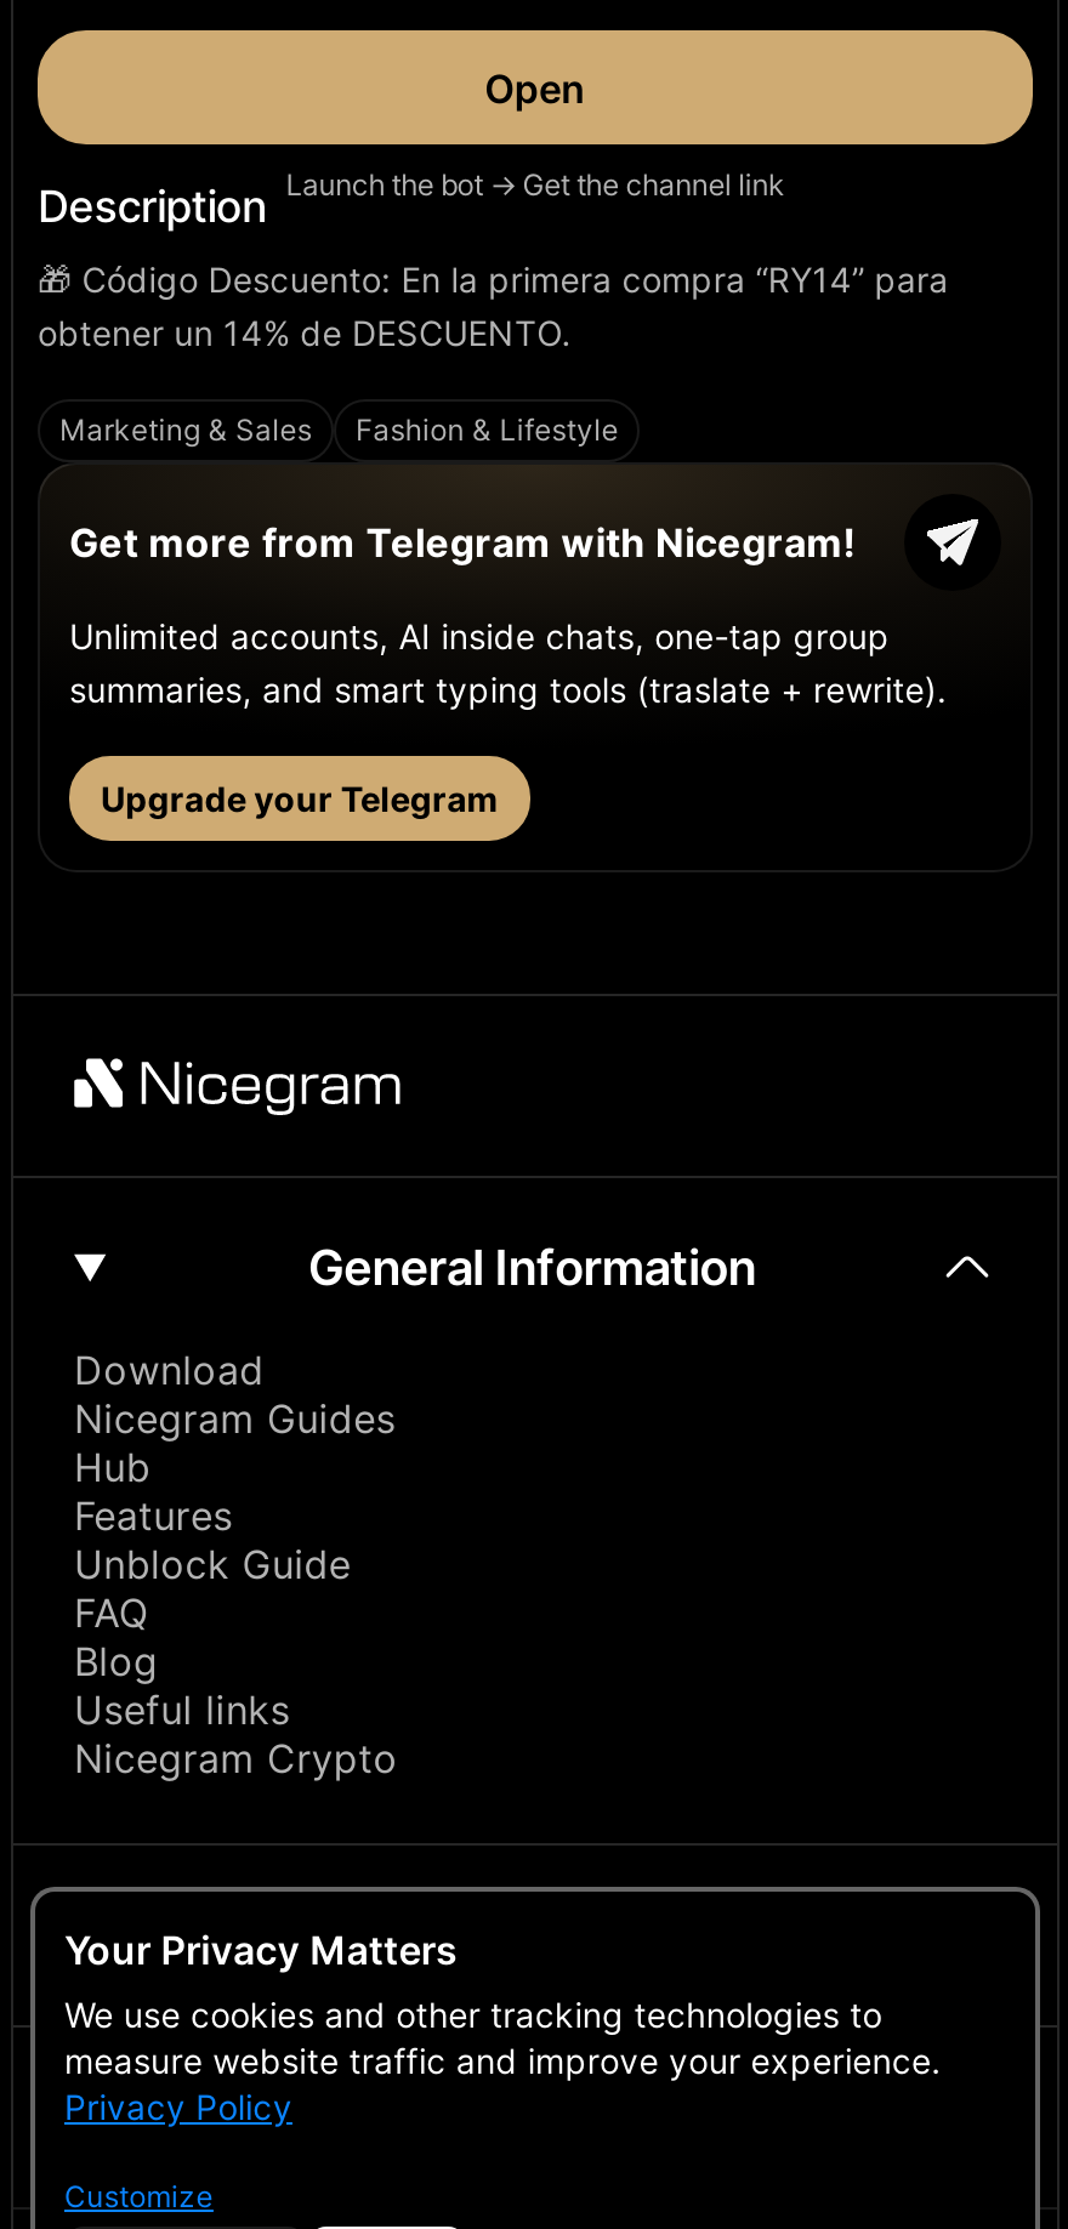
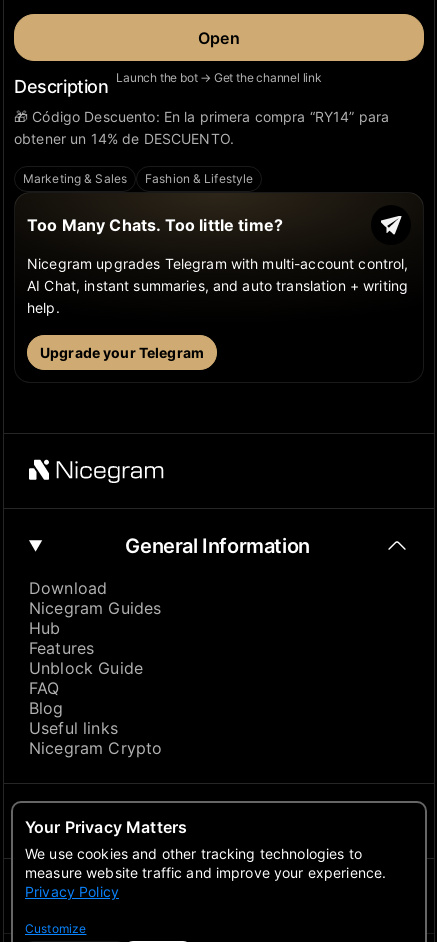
[69,518,855,567] Get more from Telegram with Nicegram! -> [27,215,283,235] Too Many Chats. Too little time?
[69,615,947,710] Unlimited accounts, AI inside chats, one-tap group | summaries, and smart typing tools (traslate + rewrite). -> [27,255,409,316] Nicegram upgrades Telegram with multi-account control, | AI Chat, instant summaries, and auto translation + writing | help.

